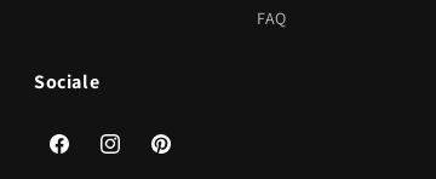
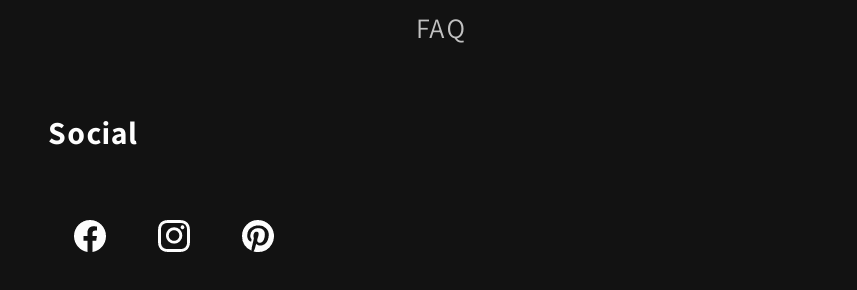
[34,68,100,94] Sociale -> [48,111,139,153] Social

